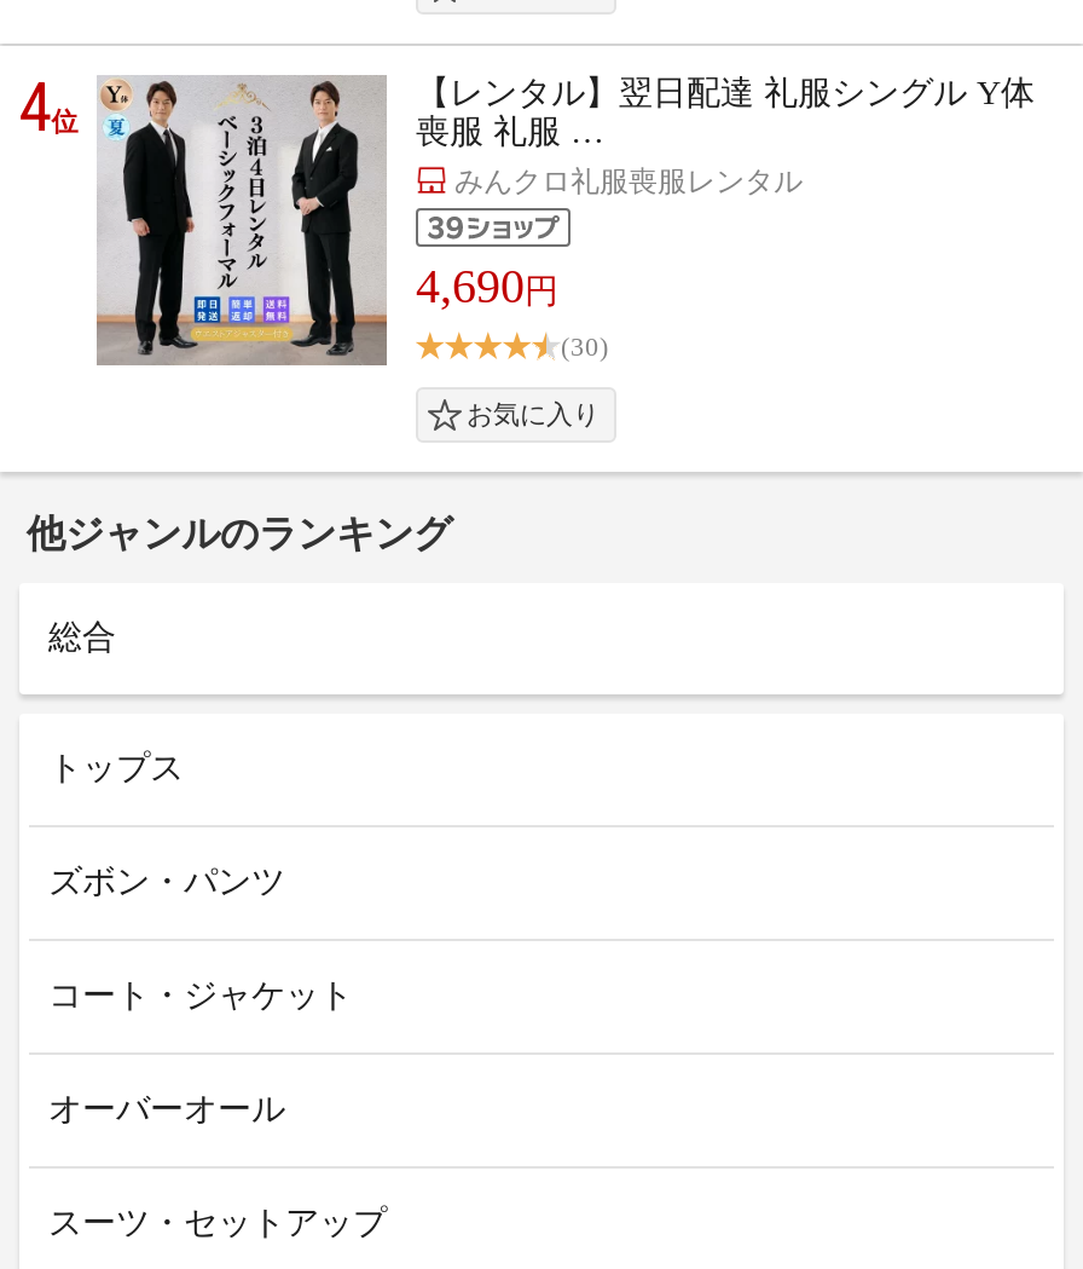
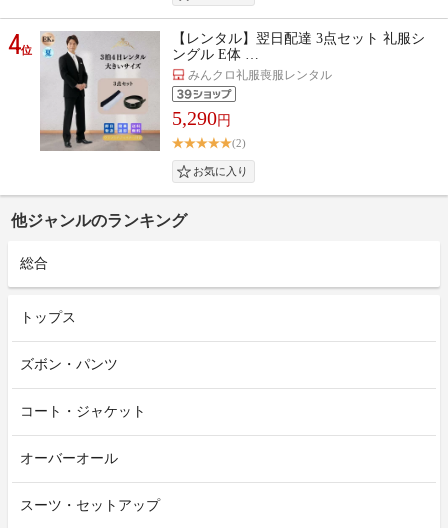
[104,75,1035,356] [image] | 【レンタル】翌日配達 礼服シングル Y体 | 喪服 礼服 … -> [42,31,425,148] [image] | 【レンタル】翌日配達 3点セット 礼服シ | ングル E体 …
[416,258,558,312] 4,690円 -> [172,107,231,129] 5,290円
[561,332,609,361] (30) -> [232,137,246,149] (2)

